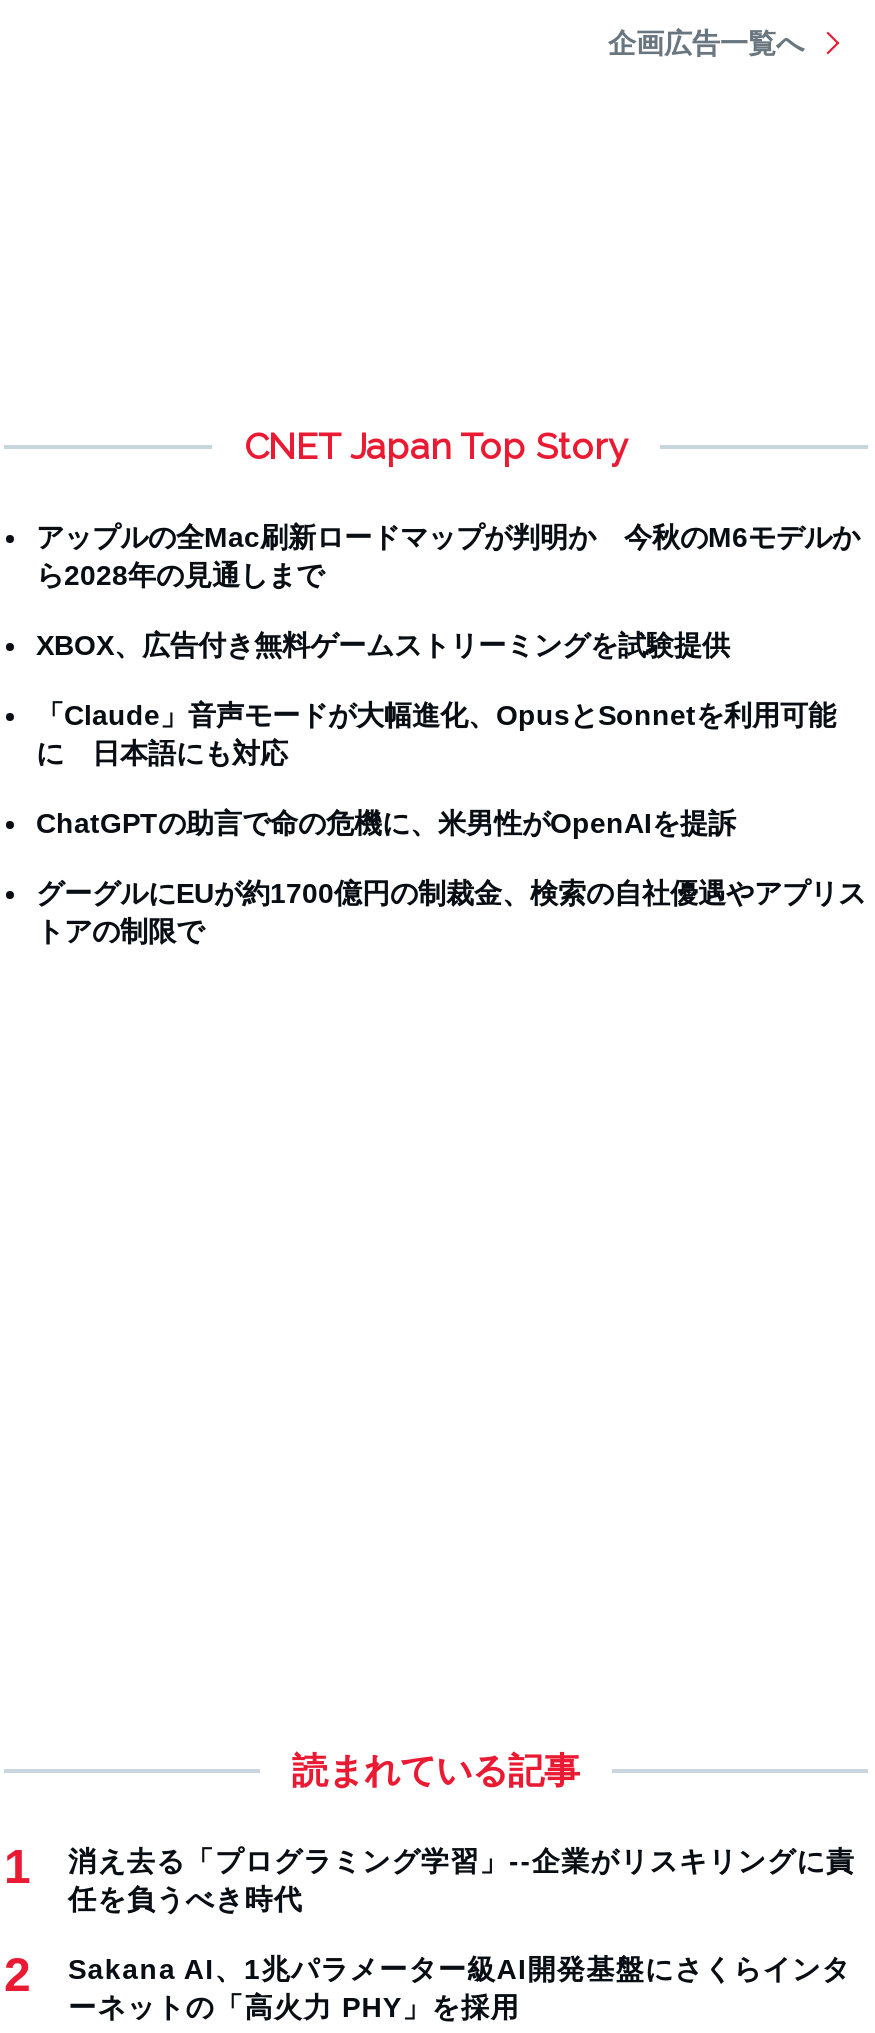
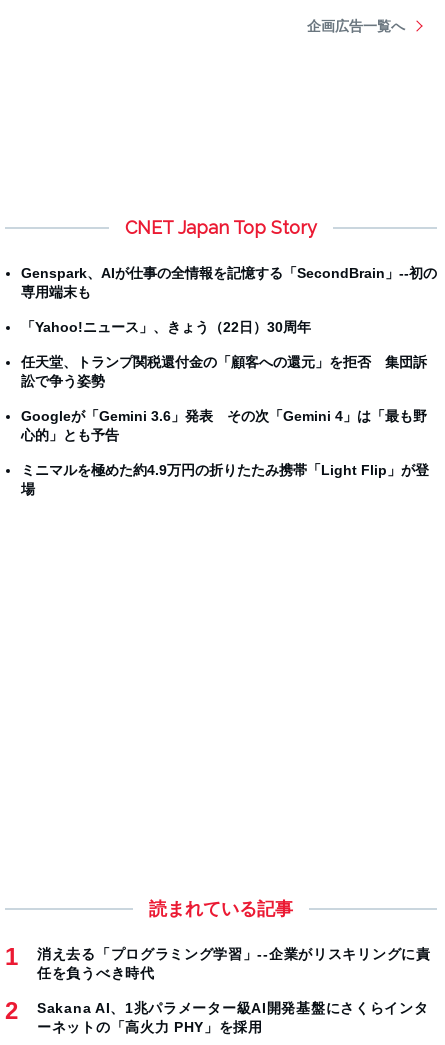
[36,521,860,591] アップルの全Mac刷新ロードマップが判明か 今秋のM6モデルか | ら2028年の見通しまで -> [21,265,437,300] Genspark、AIが仕事の全情報を記憶する「SecondBrain」--初の | 専用端末も
[36,629,730,661] XBOX、広告付き無料ゲームストリーミングを試験提供 -> [21,319,311,335] 「Yahoo!ニュース」、きょう（22日）30周年
[36,699,836,769] 「Claude」音声モードが大幅進化、OpusとSonnetを利用可能 | に 日本語にも対応 -> [21,354,427,389] 任天堂、トランプ関税還付金の「顧客への還元」を拒否 集団訴 | 訟で争う姿勢
[36,807,736,839] ChatGPTの助言で命の危機に、米男性がOpenAIを提訴 -> [21,408,427,443] Googleが「Gemini 3.6」発表 その次「Gemini 4」は「最も野 | 心的」とも予告
[36,877,866,947] グーグルにEUが約1700億円の制裁金、検索の自社優遇やアプリス | トアの制限で -> [21,462,429,497] ミニマルを極めた約4.9万円の折りたたみ携帯「Light Flip」が登 | 場

